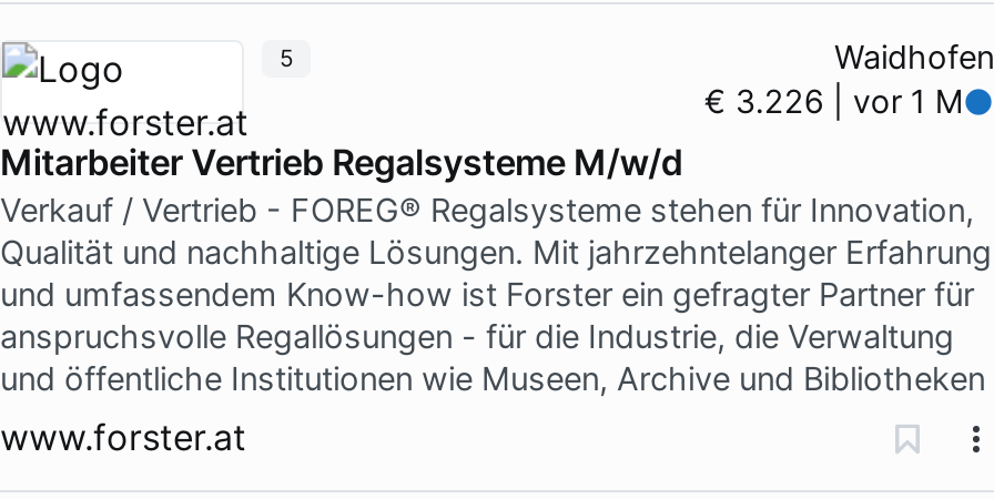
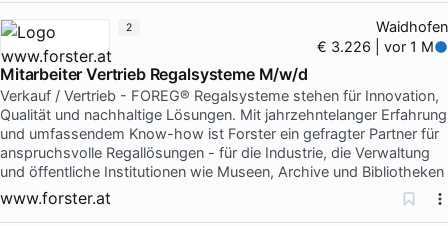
[280,44,293,73] 5 -> [126,21,132,34] 2

